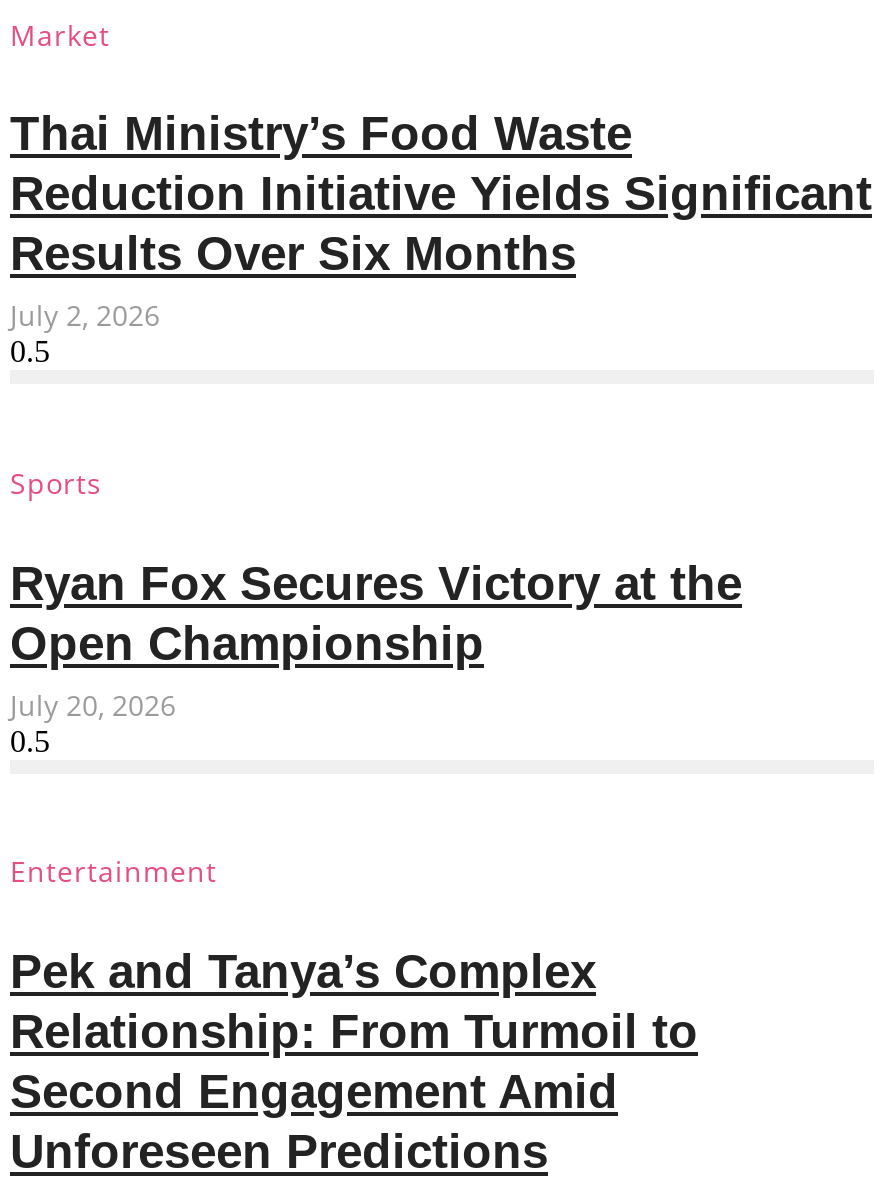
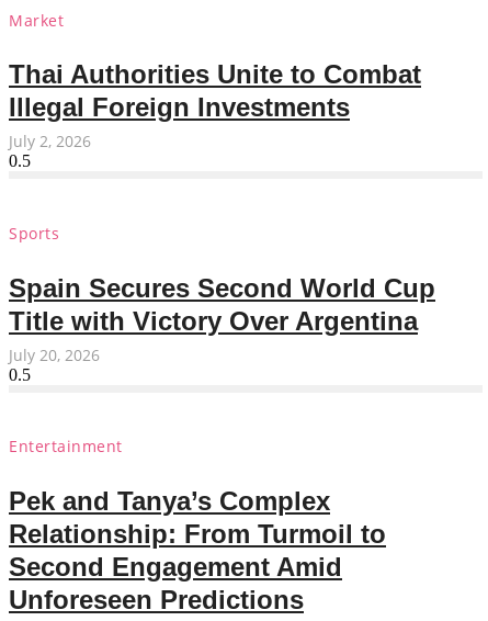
[10,107,872,281] Thai Ministry’s Food Waste | Reduction Initiative Yields Significant | Results Over Six Months -> [9,60,421,122] Thai Authorities Unite to Combat | Illegal Foreign Investments
[10,555,742,669] Ryan Fox Secures Victory at the | Open Championship -> [9,273,435,335] Spain Secures Second World Cup | Title with Victory Over Argentina

